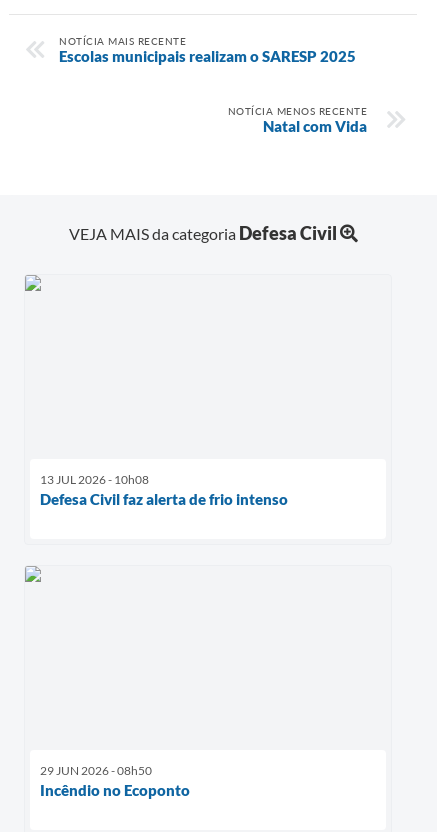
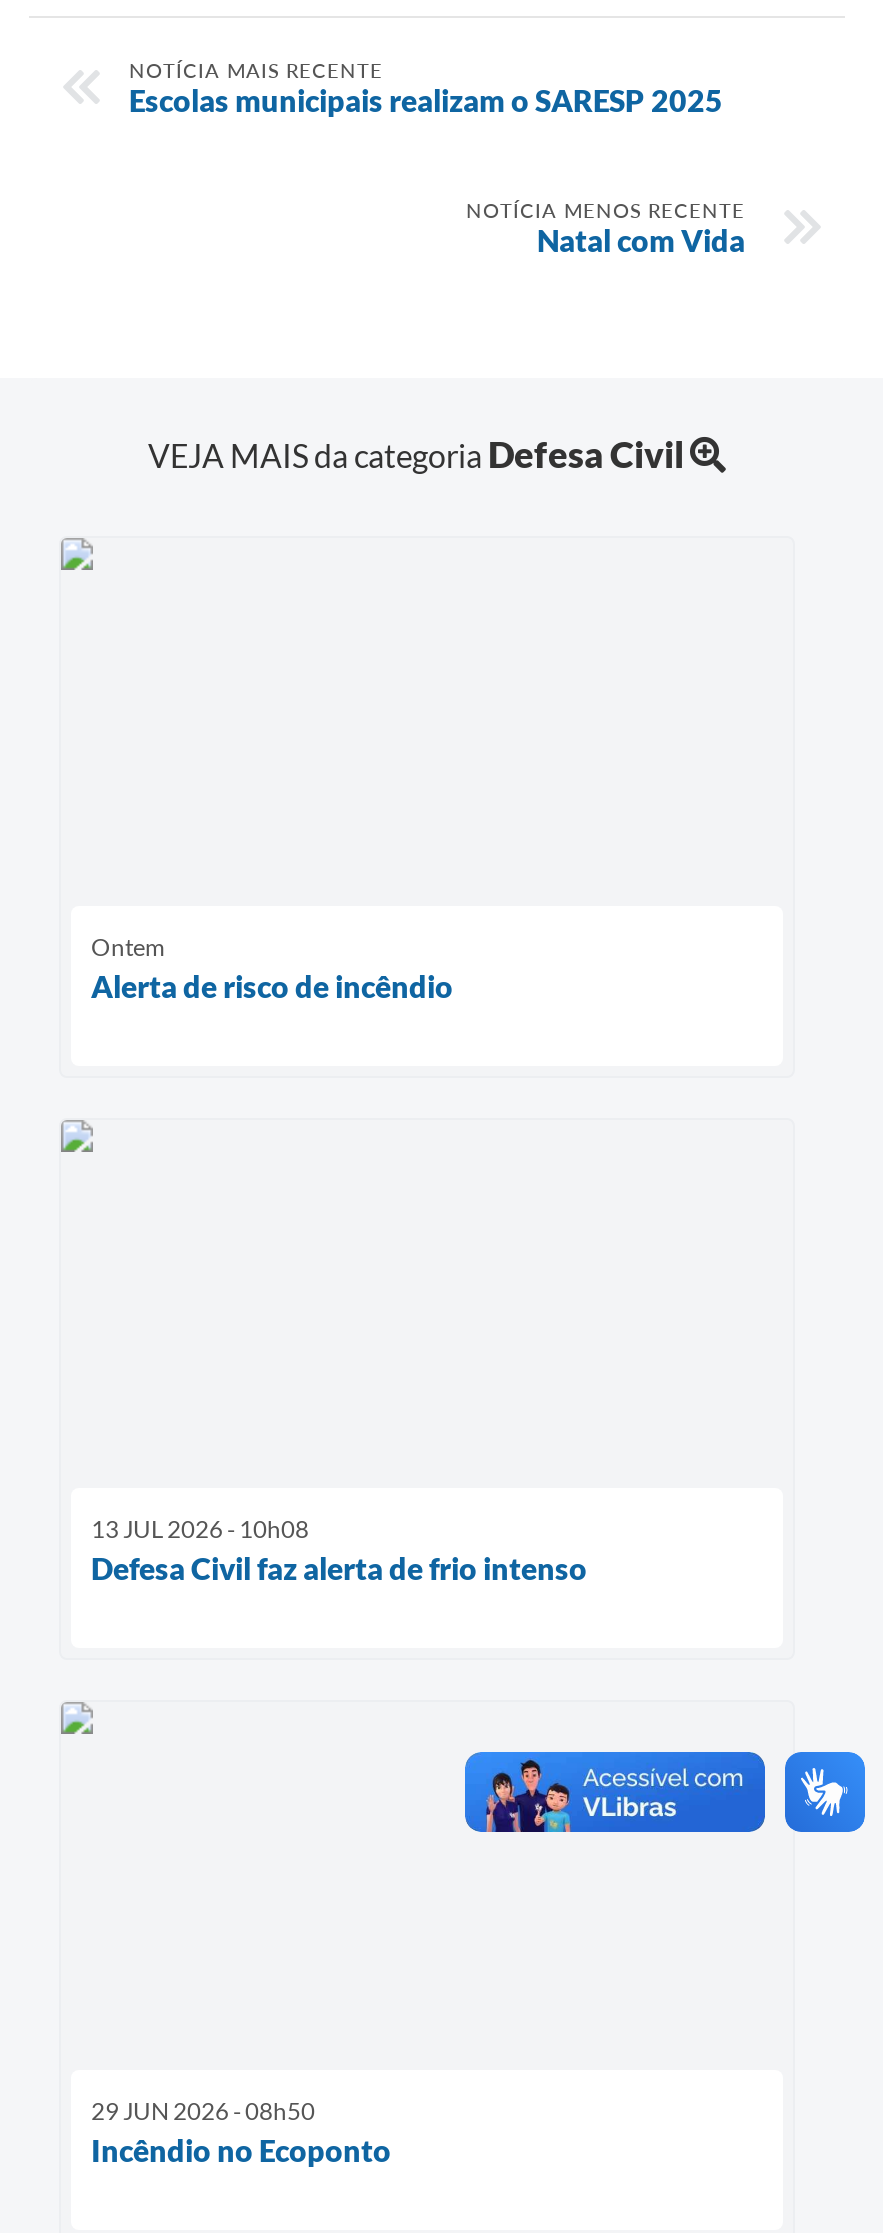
none -> [91,932,453,1004] Ontem | Alerta de risco de incêndio
none -> [463,1750,767,1834] [image]
none -> [783,1750,867,1834] [image]

